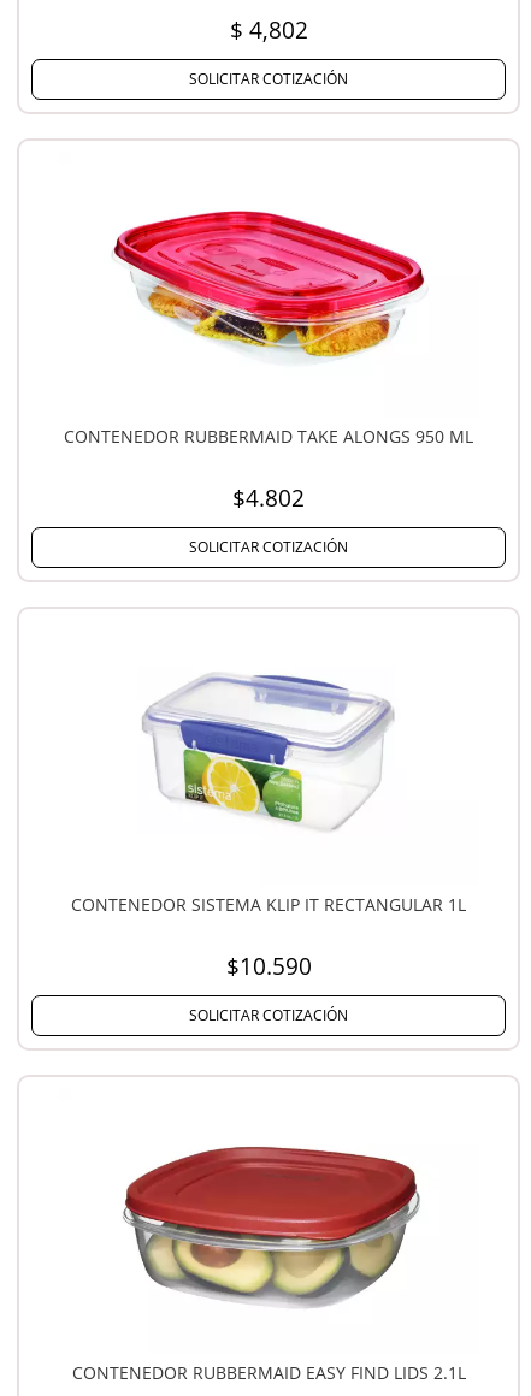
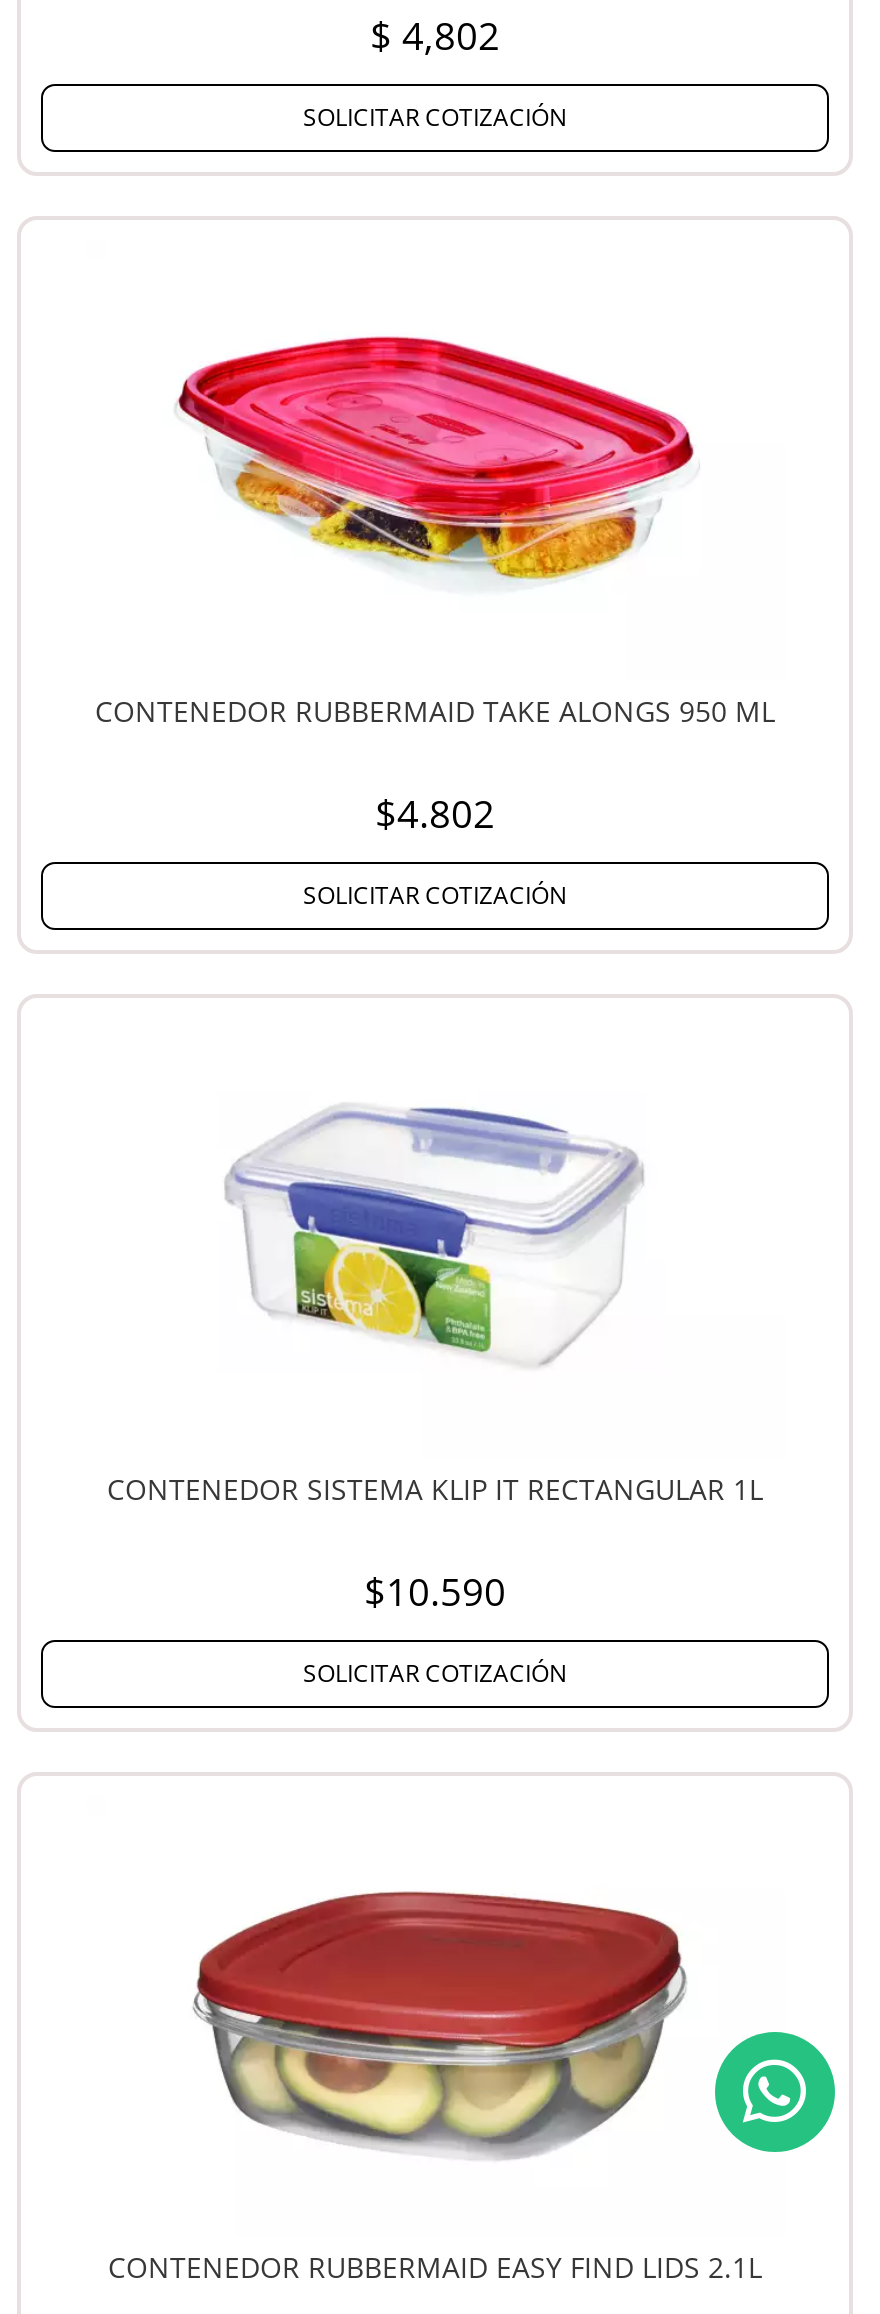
none -> [713,2030,837,2154] [image]

